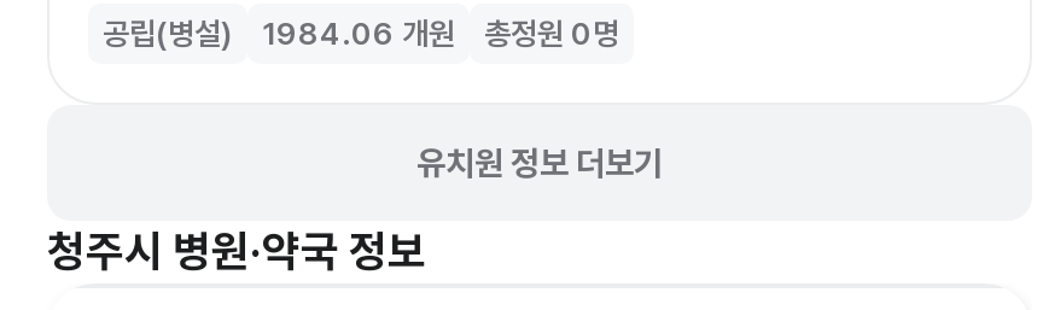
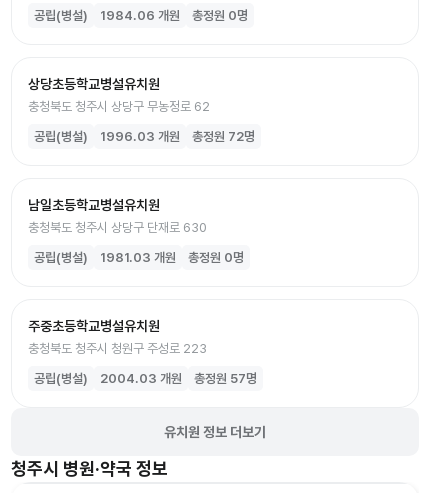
none -> [28,76,255,144] 상당초등학교병설유치원 | 충청북도 청주시 상당구 무농정로 62 | 공립(병설) | 1996.03 개원 | 총정원 72명
none -> [28,197,244,265] 남일초등학교병설유치원 | 충청북도 청주시 상당구 단재로 630 | 공립(병설) | 1981.03 개원 | 총정원 0명
none -> [28,318,257,386] 주중초등학교병설유치원 | 충청북도 청주시 청원구 주성로 223 | 공립(병설) | 2004.03 개원 | 총정원 57명

